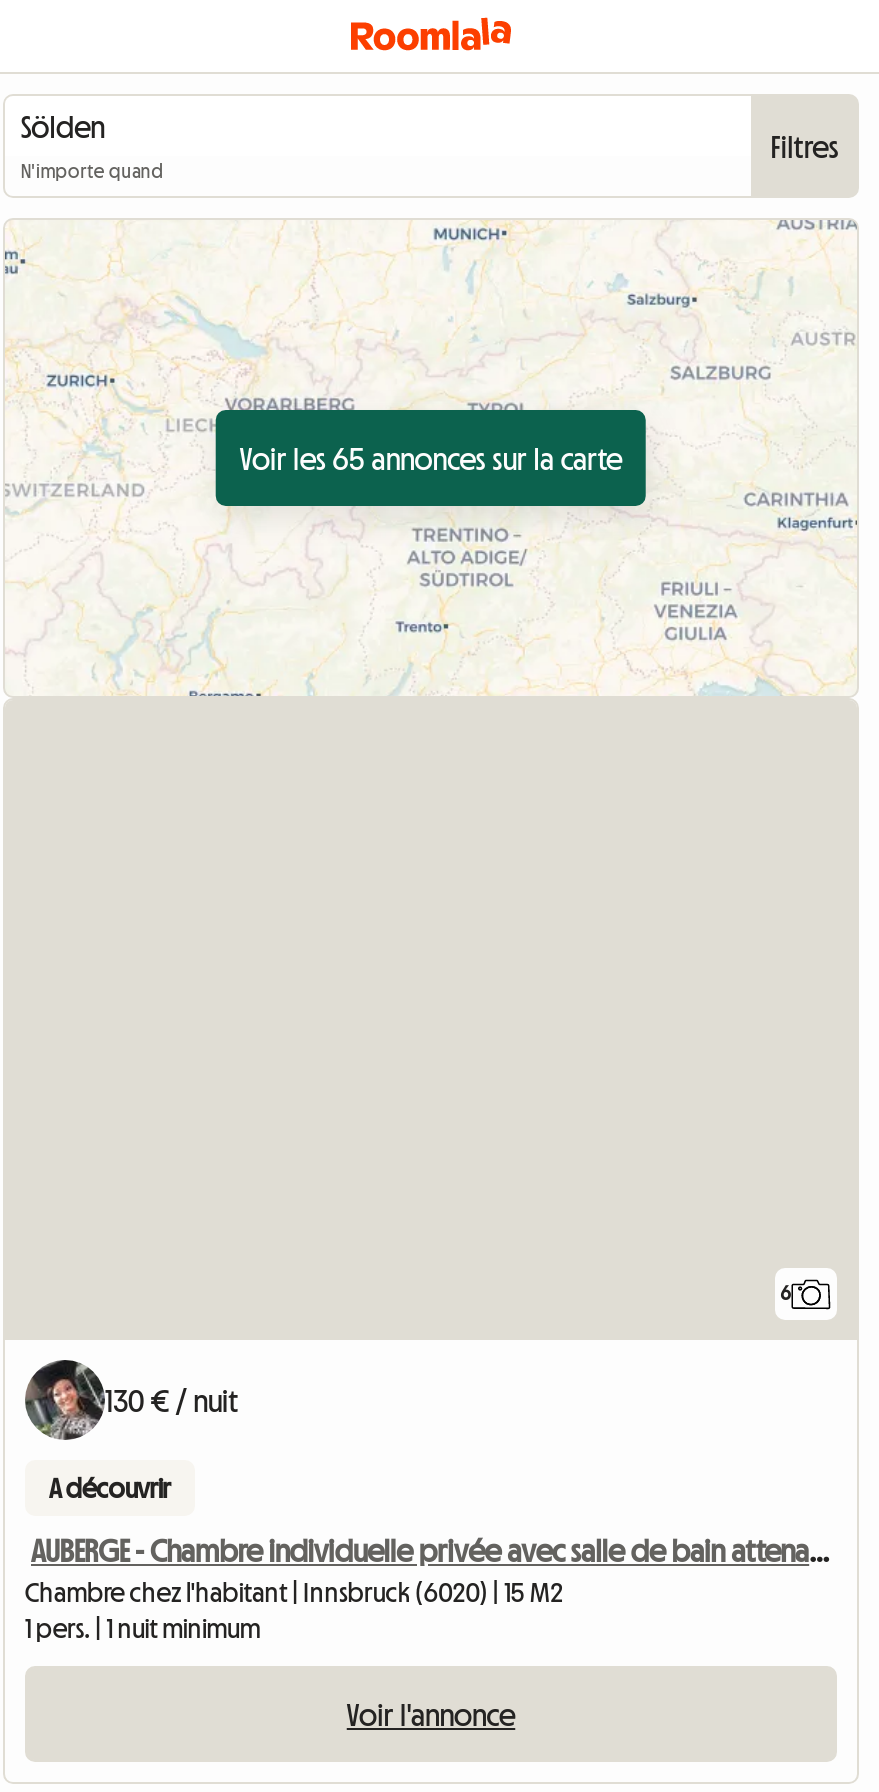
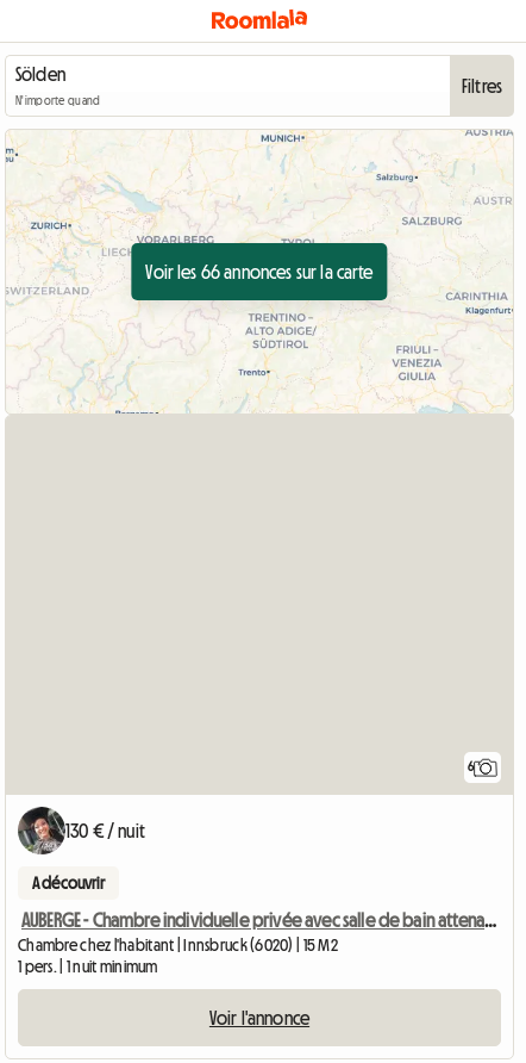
[240,442,622,474] Voir les 65 annonces sur la carte -> [146,262,373,281] Voir les 66 annonces sur la carte

